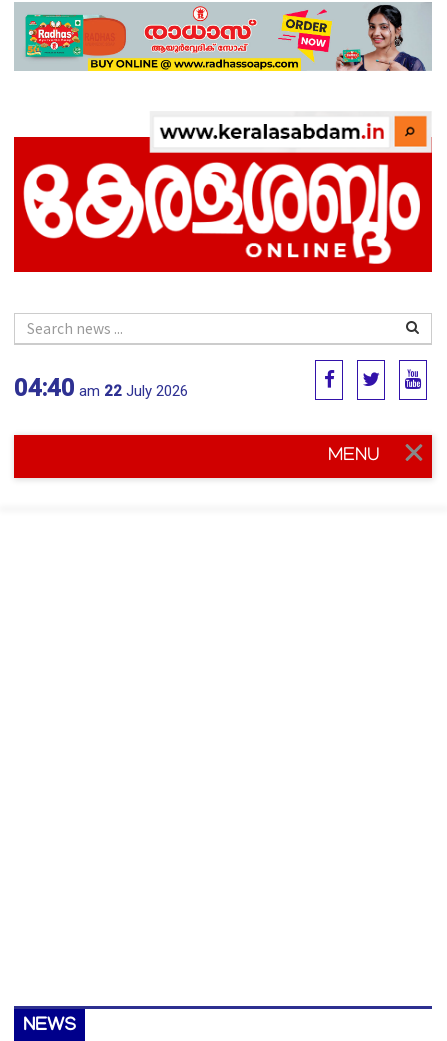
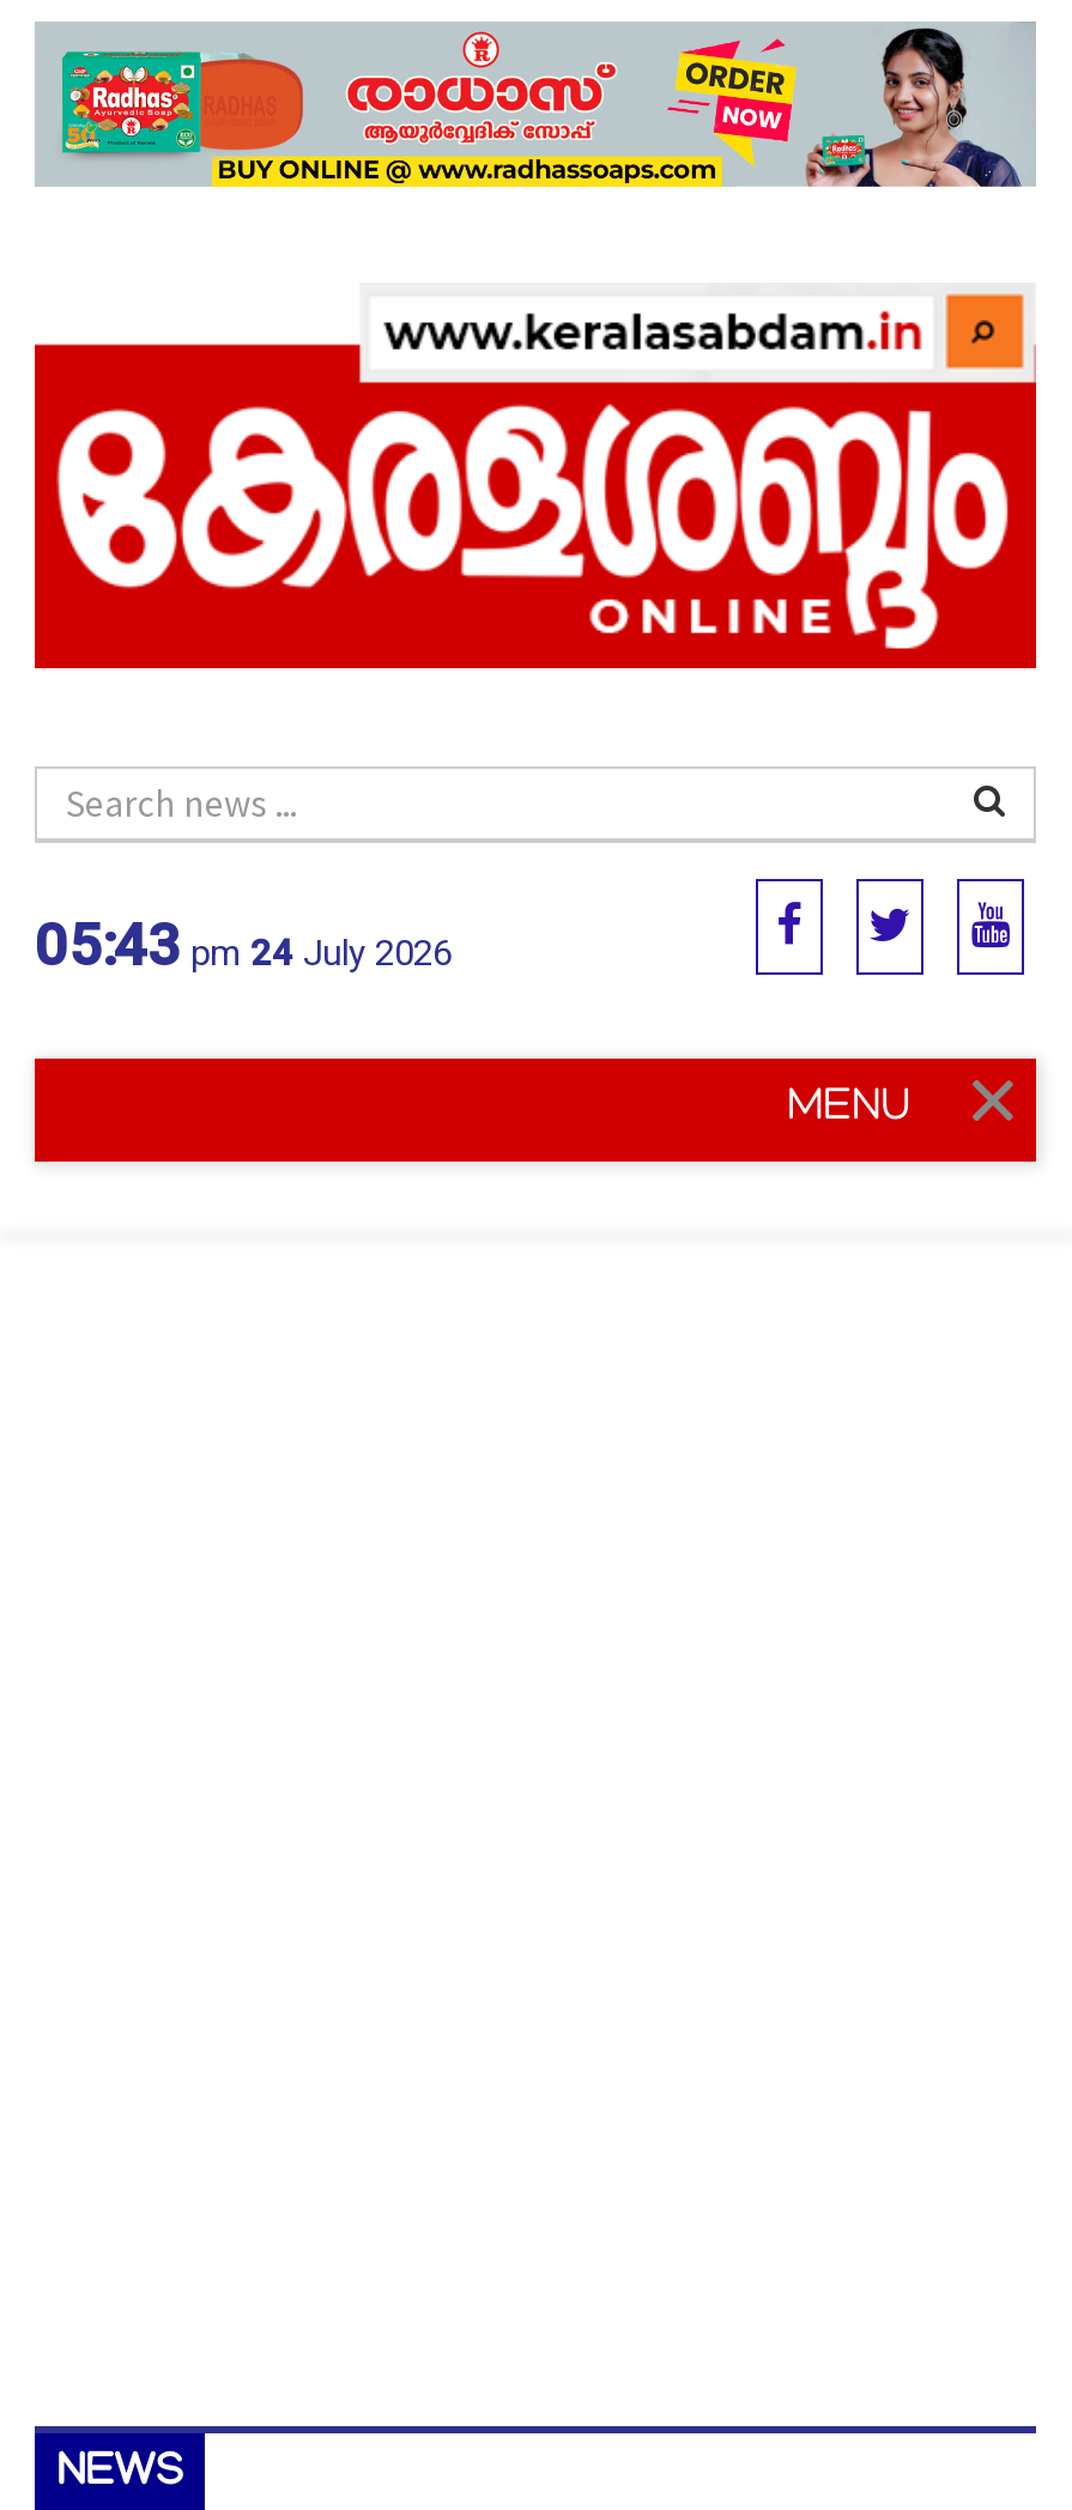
[14,374,188,402] 04:40 am 22 July 2026 -> [35,913,452,980] 05:43 pm 24 July 2026

